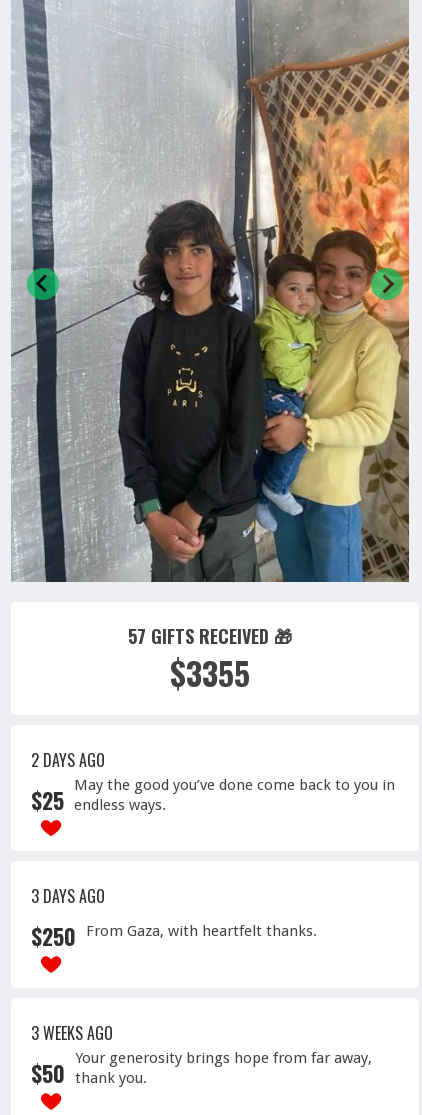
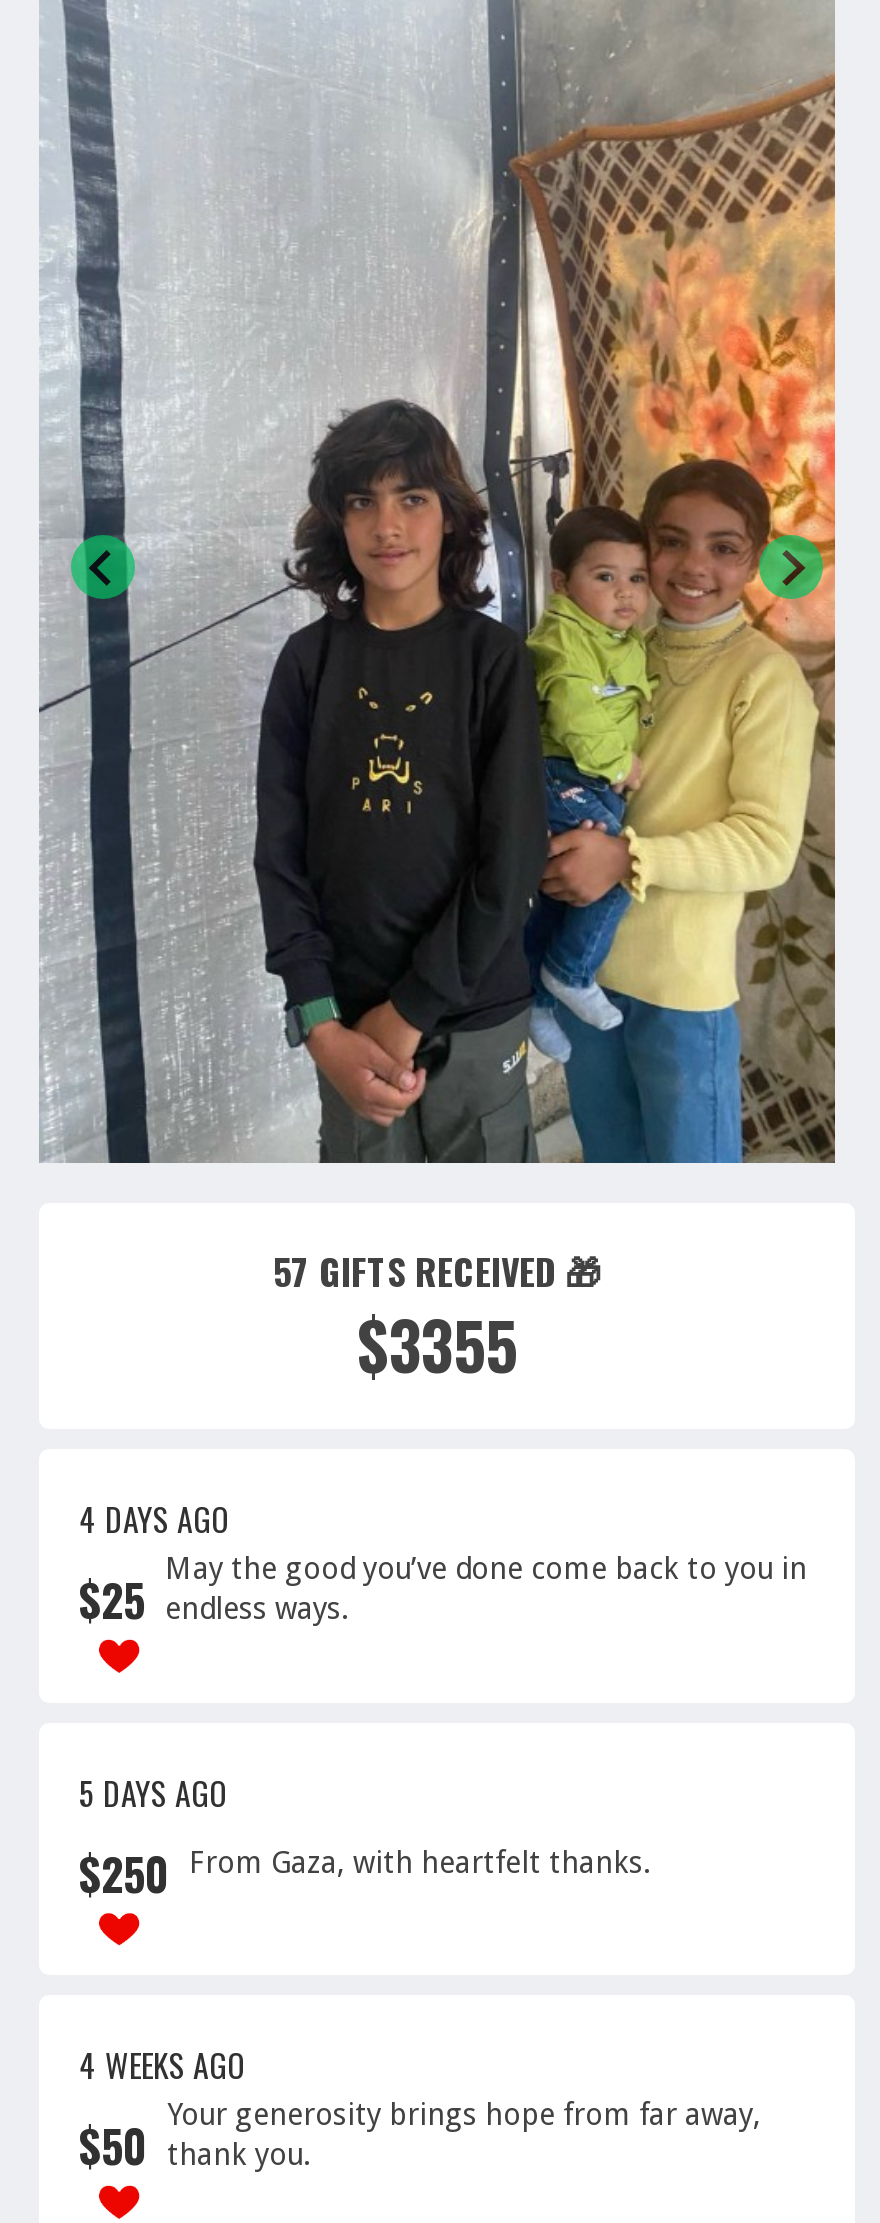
[31,747,105,771] 2 DAYS AGO -> [79,1495,229,1543] 4 DAYS AGO
[31,884,105,908] 3 DAYS AGO -> [79,1769,227,1817] 5 DAYS AGO
[31,1021,113,1045] 3 WEEKS AGO -> [79,2042,245,2090] 4 WEEKS AGO

